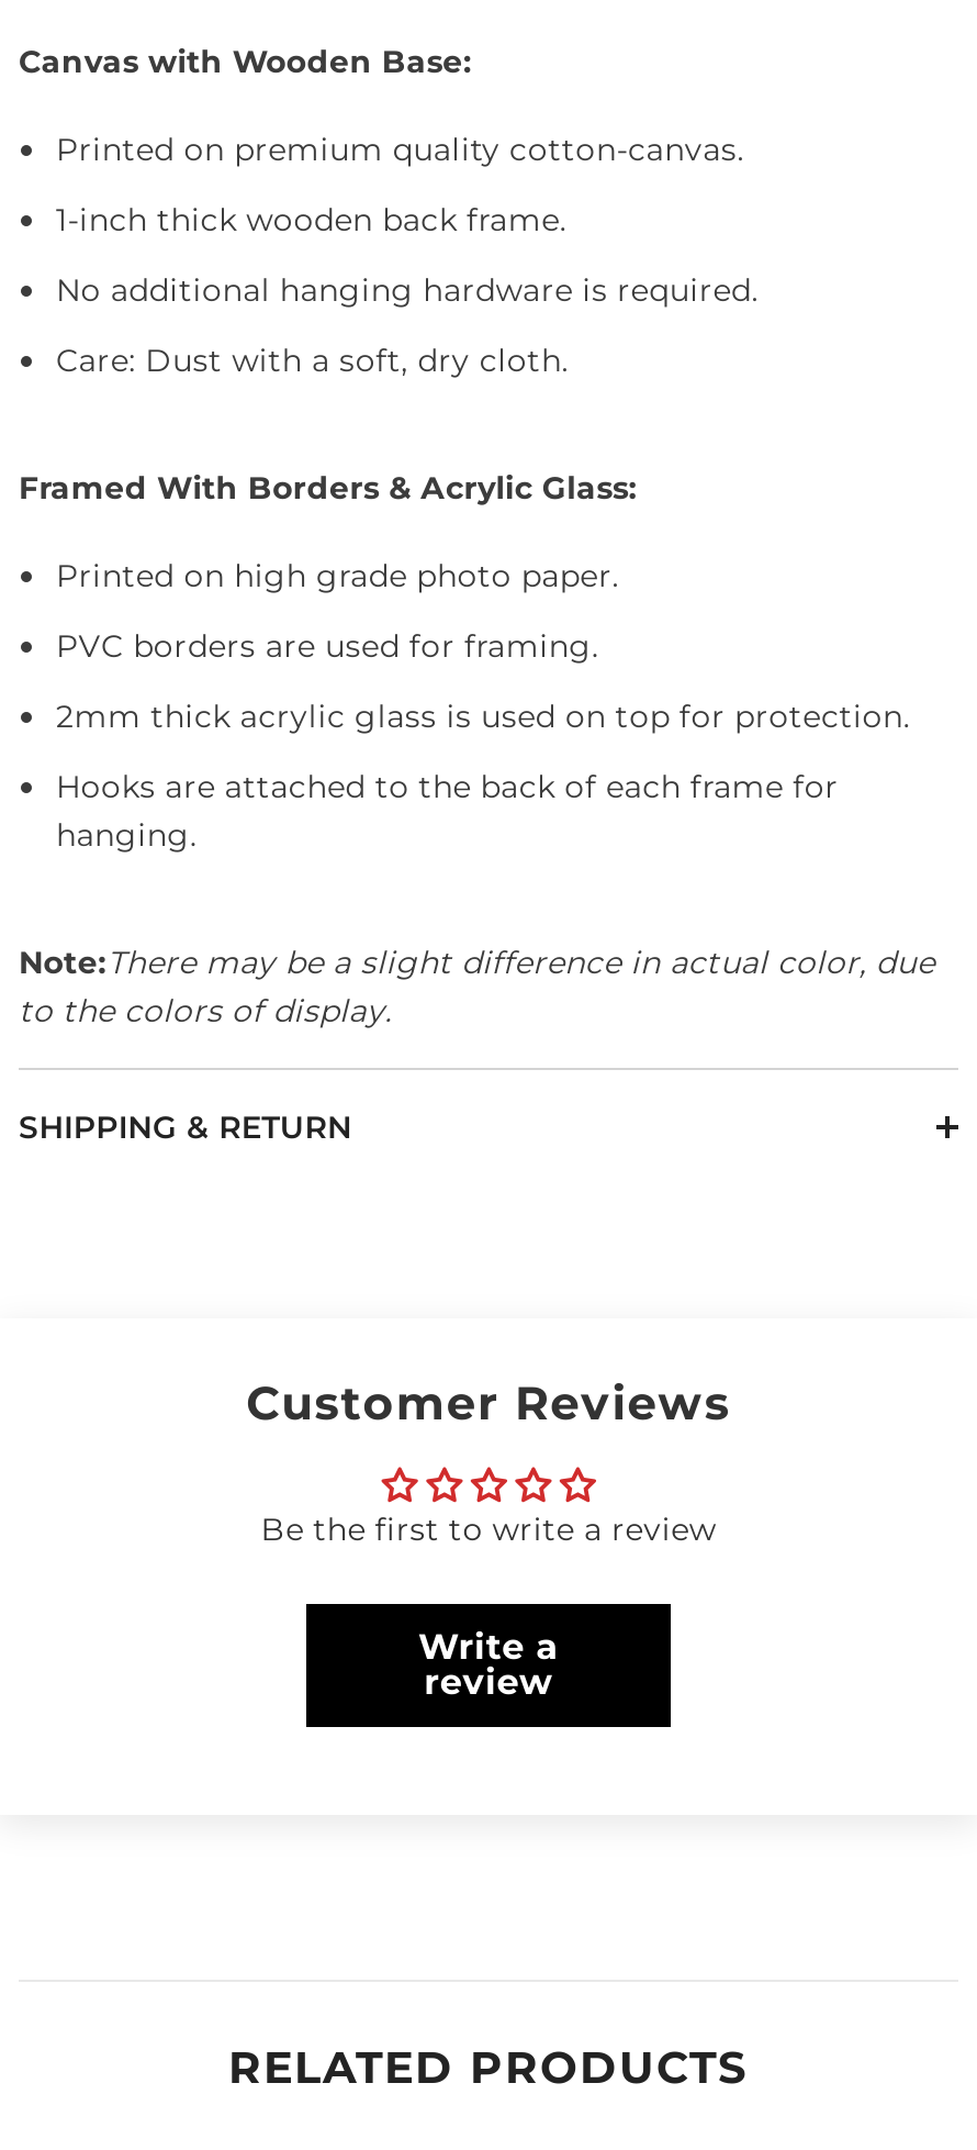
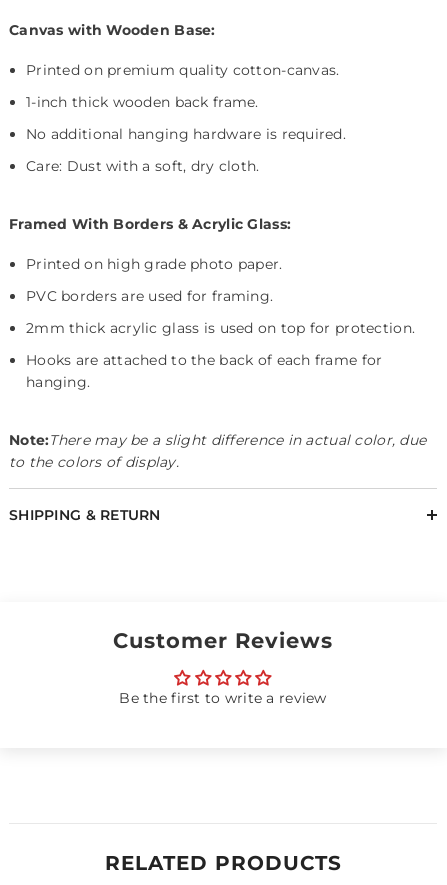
[418,1625,559,1702] Write a | review -> none

